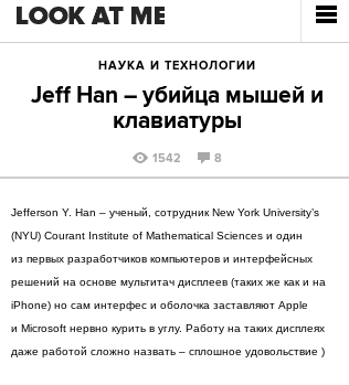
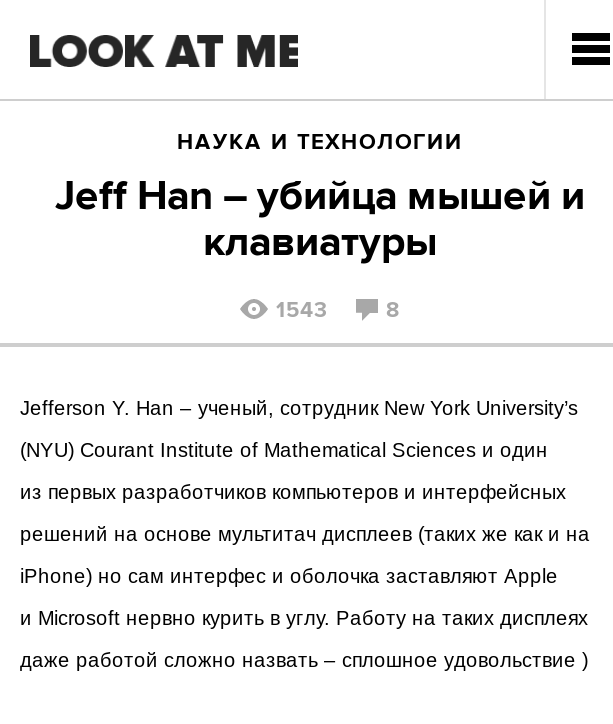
[152,151,181,167] 1542 -> [276,297,326,325] 1543

